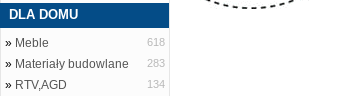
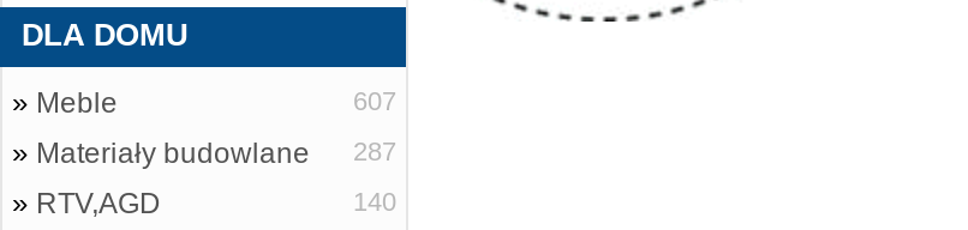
[147,36,165,48] 618 -> [353,86,396,115] 607
[5,57,165,71] » Materiały budowlane 283 -> [12,137,396,170] » Materiały budowlane 287
[147,78,165,90] 134 -> [353,187,396,216] 140

